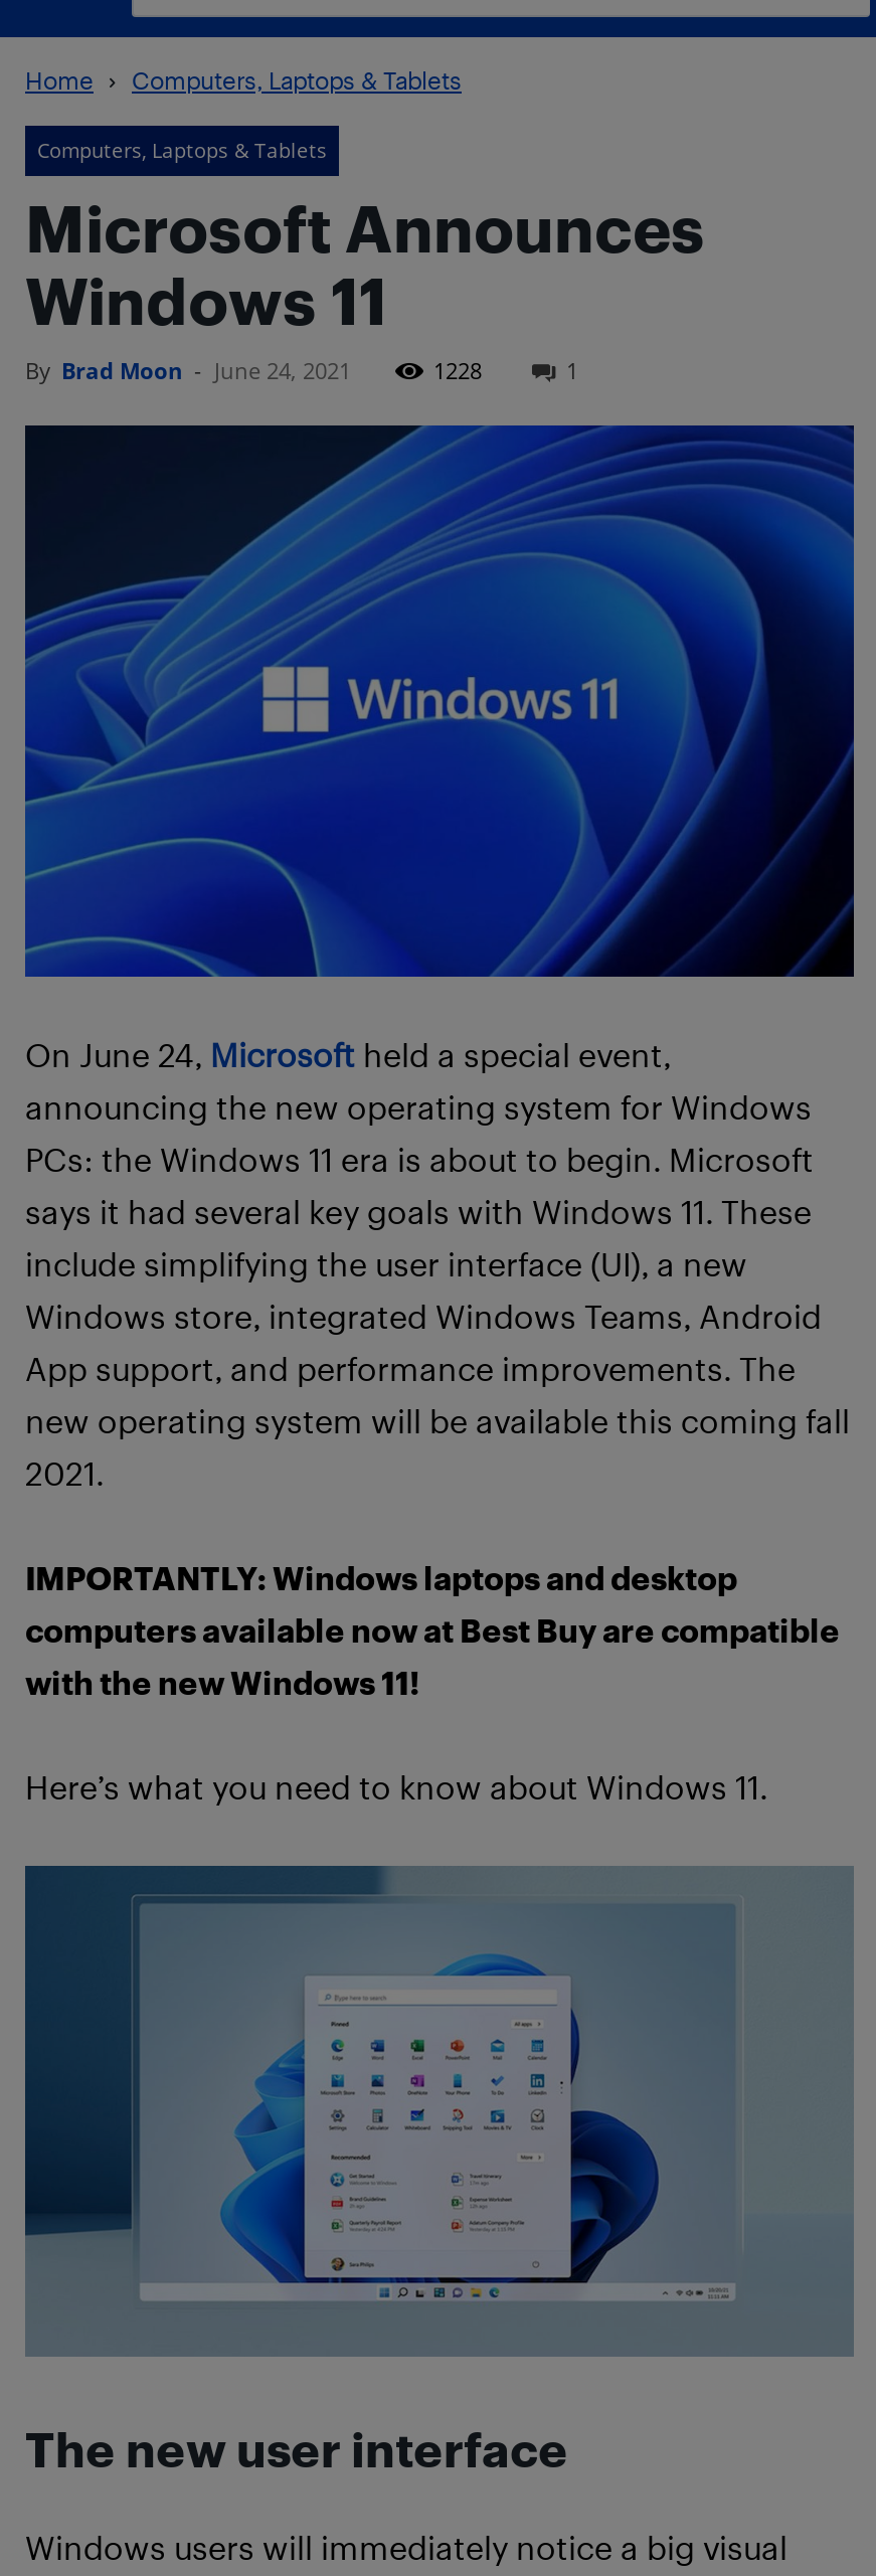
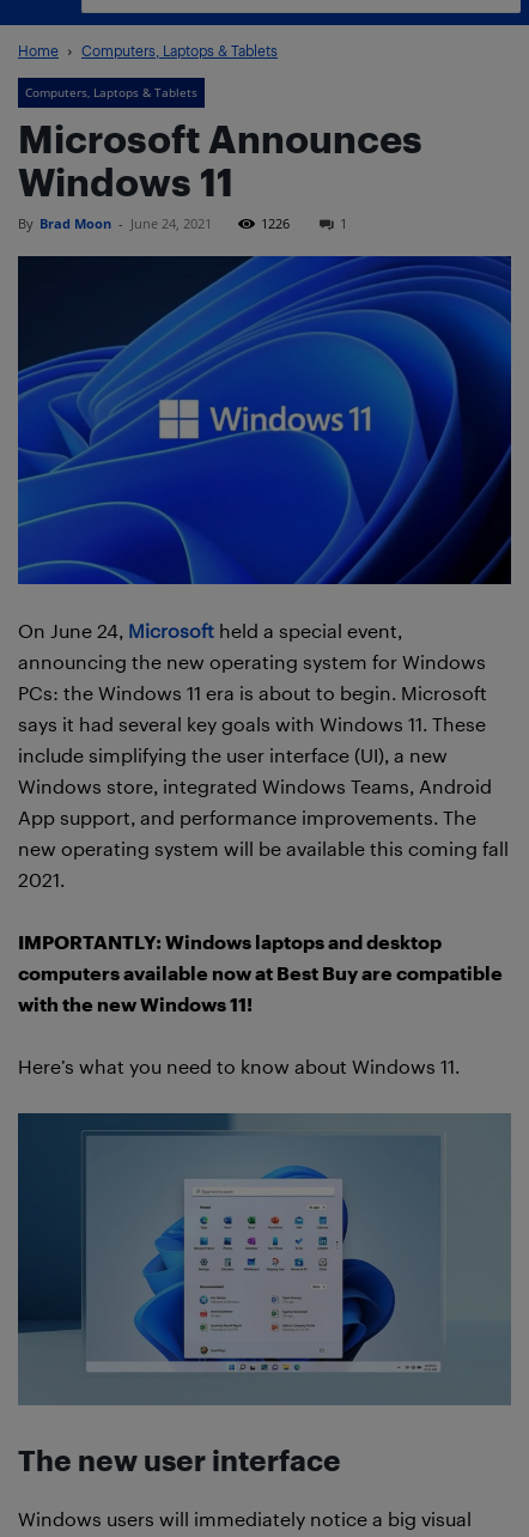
[433,355,482,385] 1228 -> [261,214,290,232] 1226

